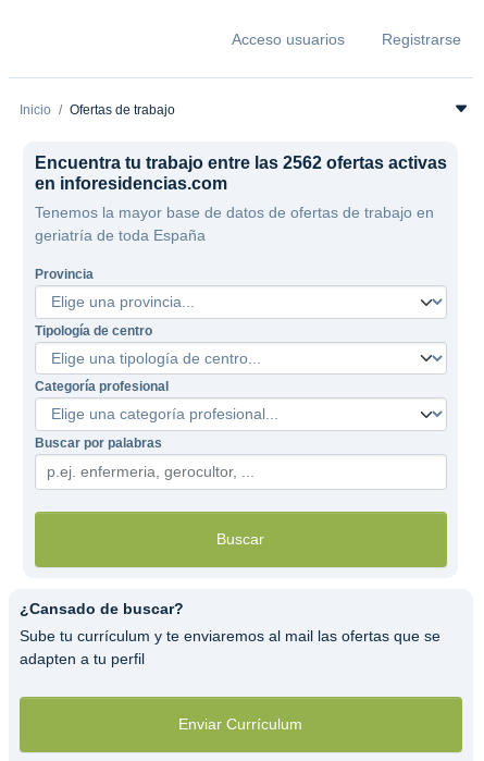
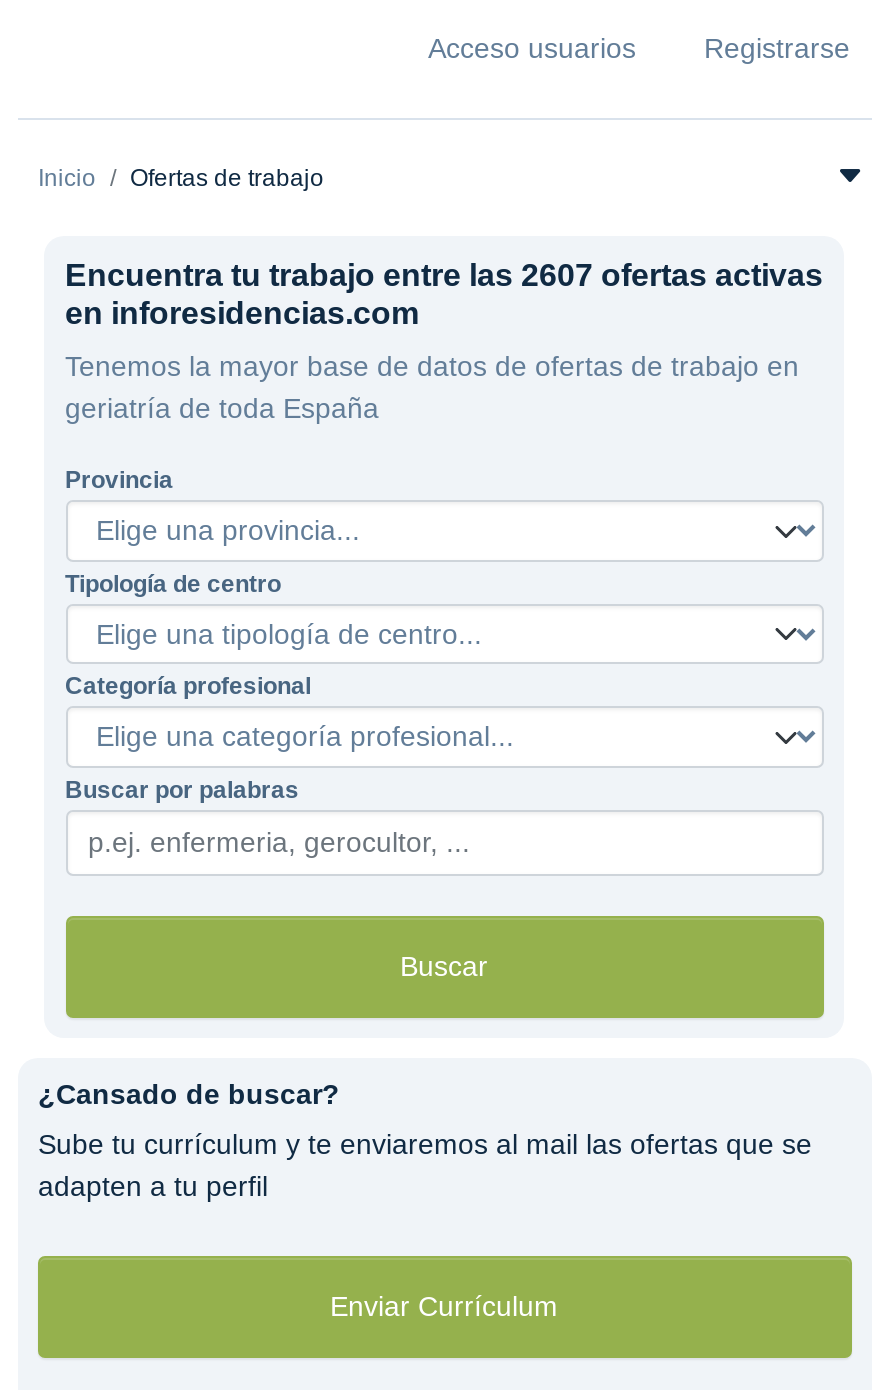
[34,154,446,172] Encuentra tu trabajo entre las 2562 ofertas activas -> [65,258,823,292] Encuentra tu trabajo entre las 2607 ofertas activas

